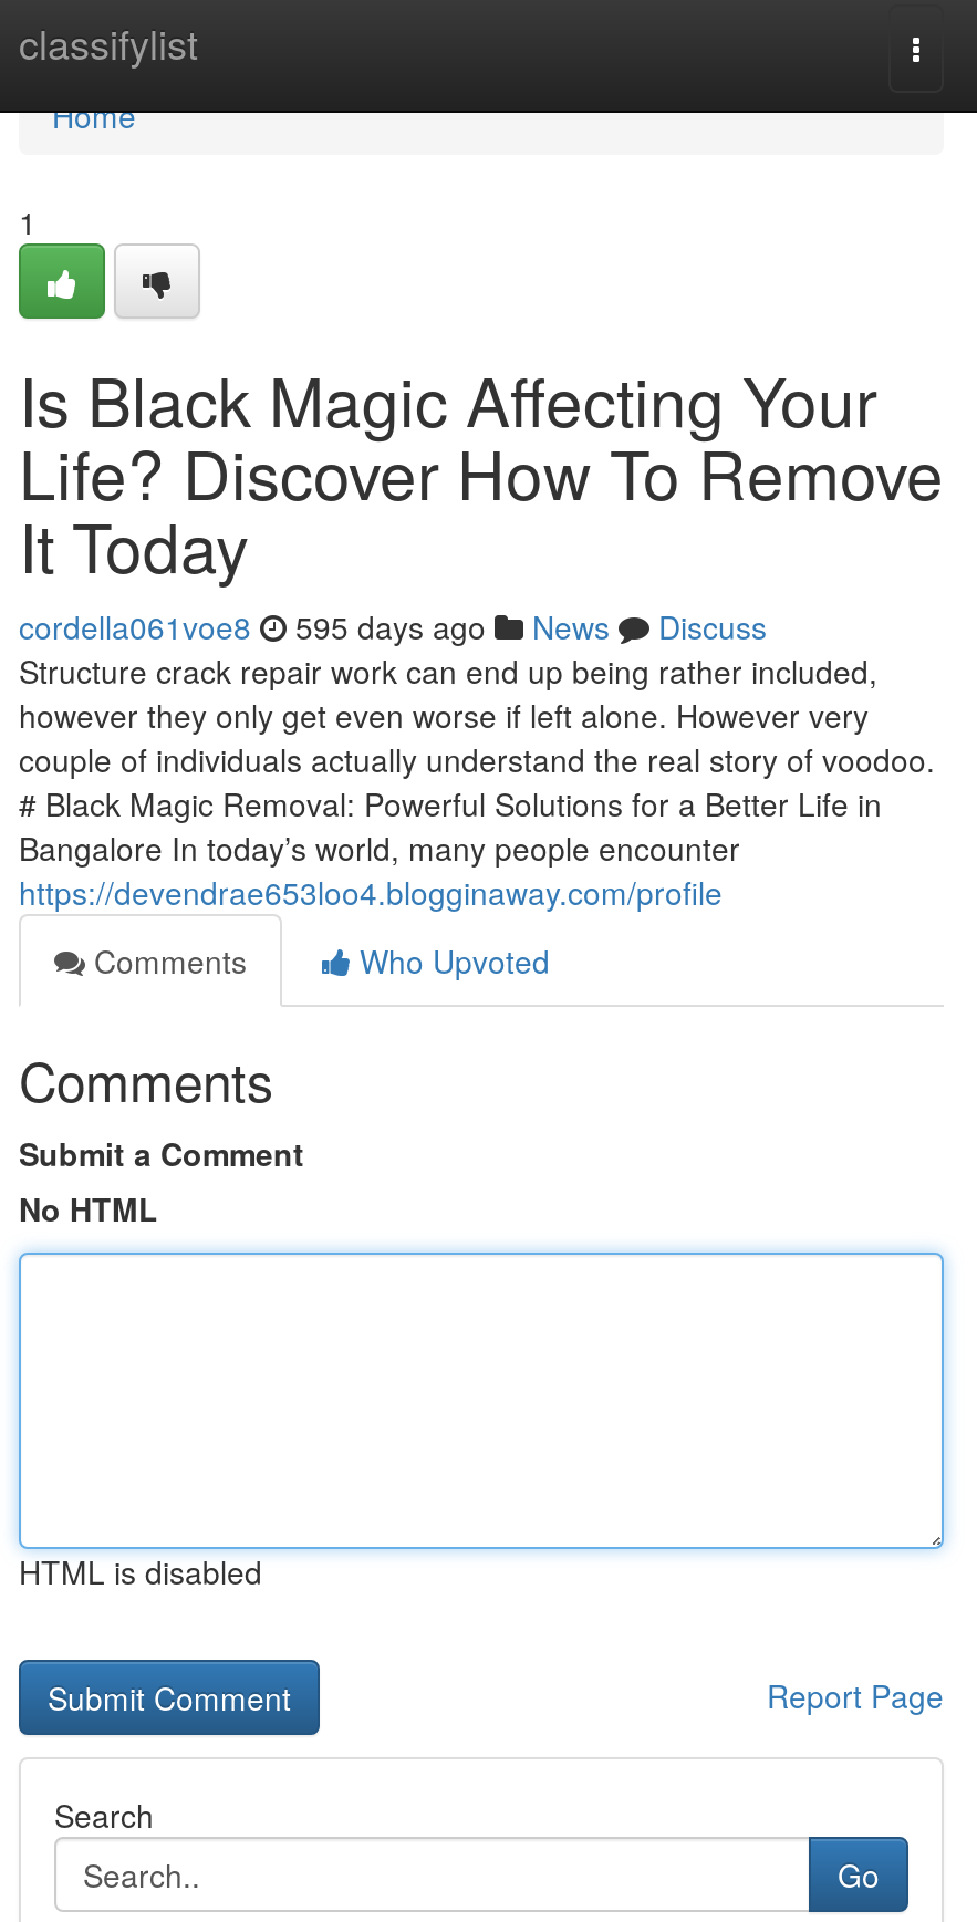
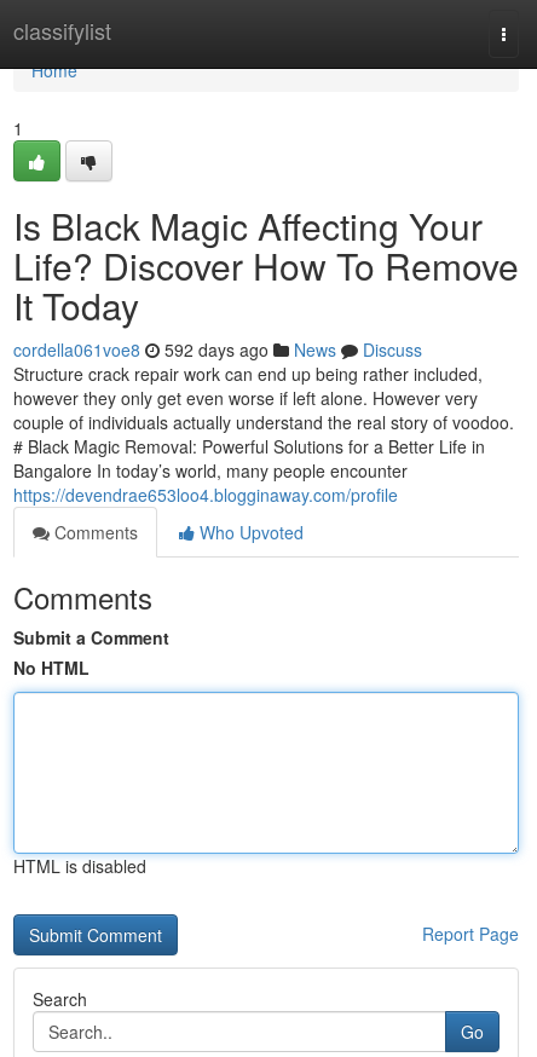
[19,604,767,648] cordella061voe8 595 days ago News Discuss -> [13,337,422,362] cordella061voe8 592 days ago News Discuss

